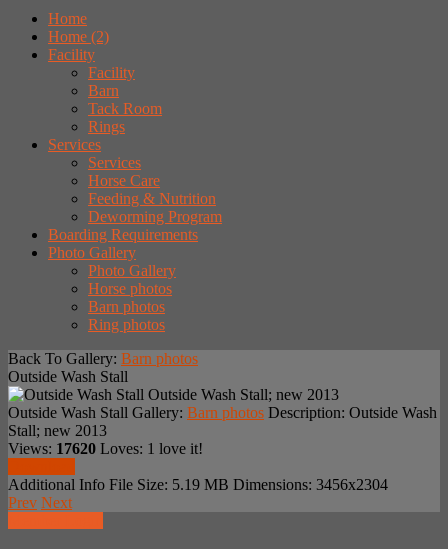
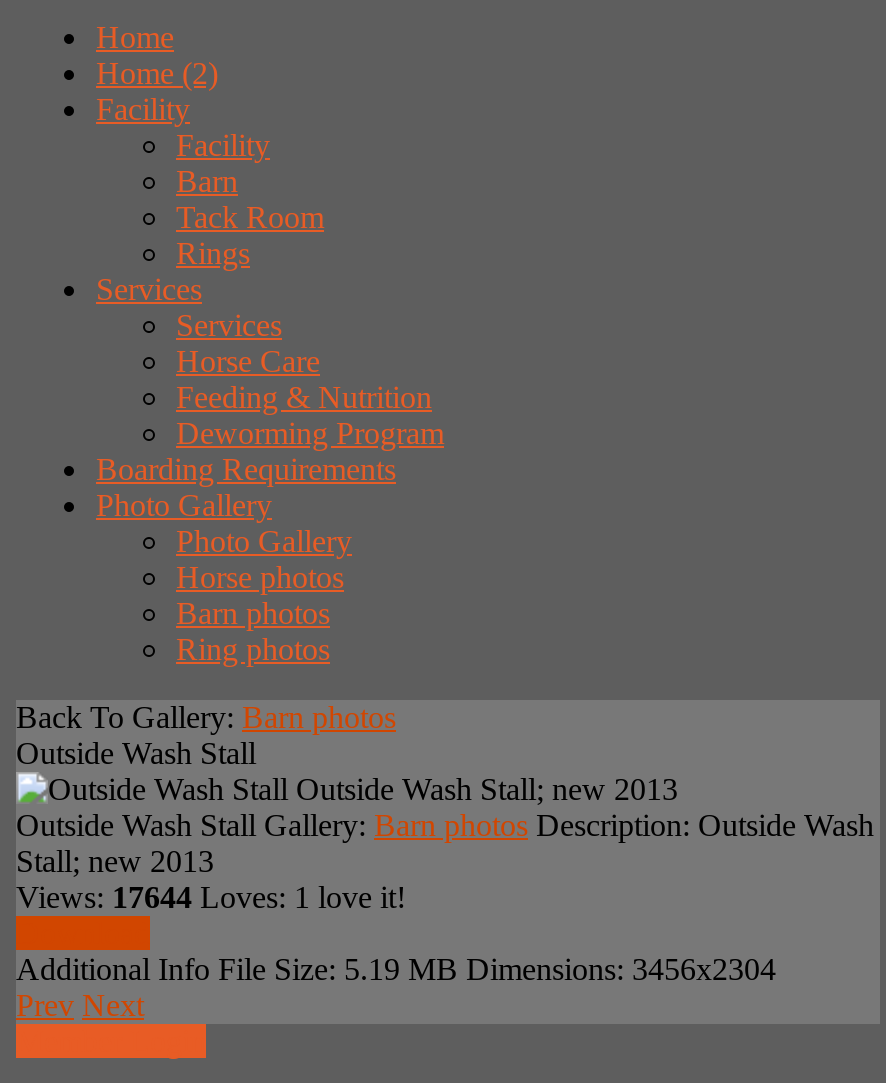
[8,440,203,457] Views: 17620 Loves: 1 love it! -> [16,880,406,914] Views: 17644 Loves: 1 love it!

